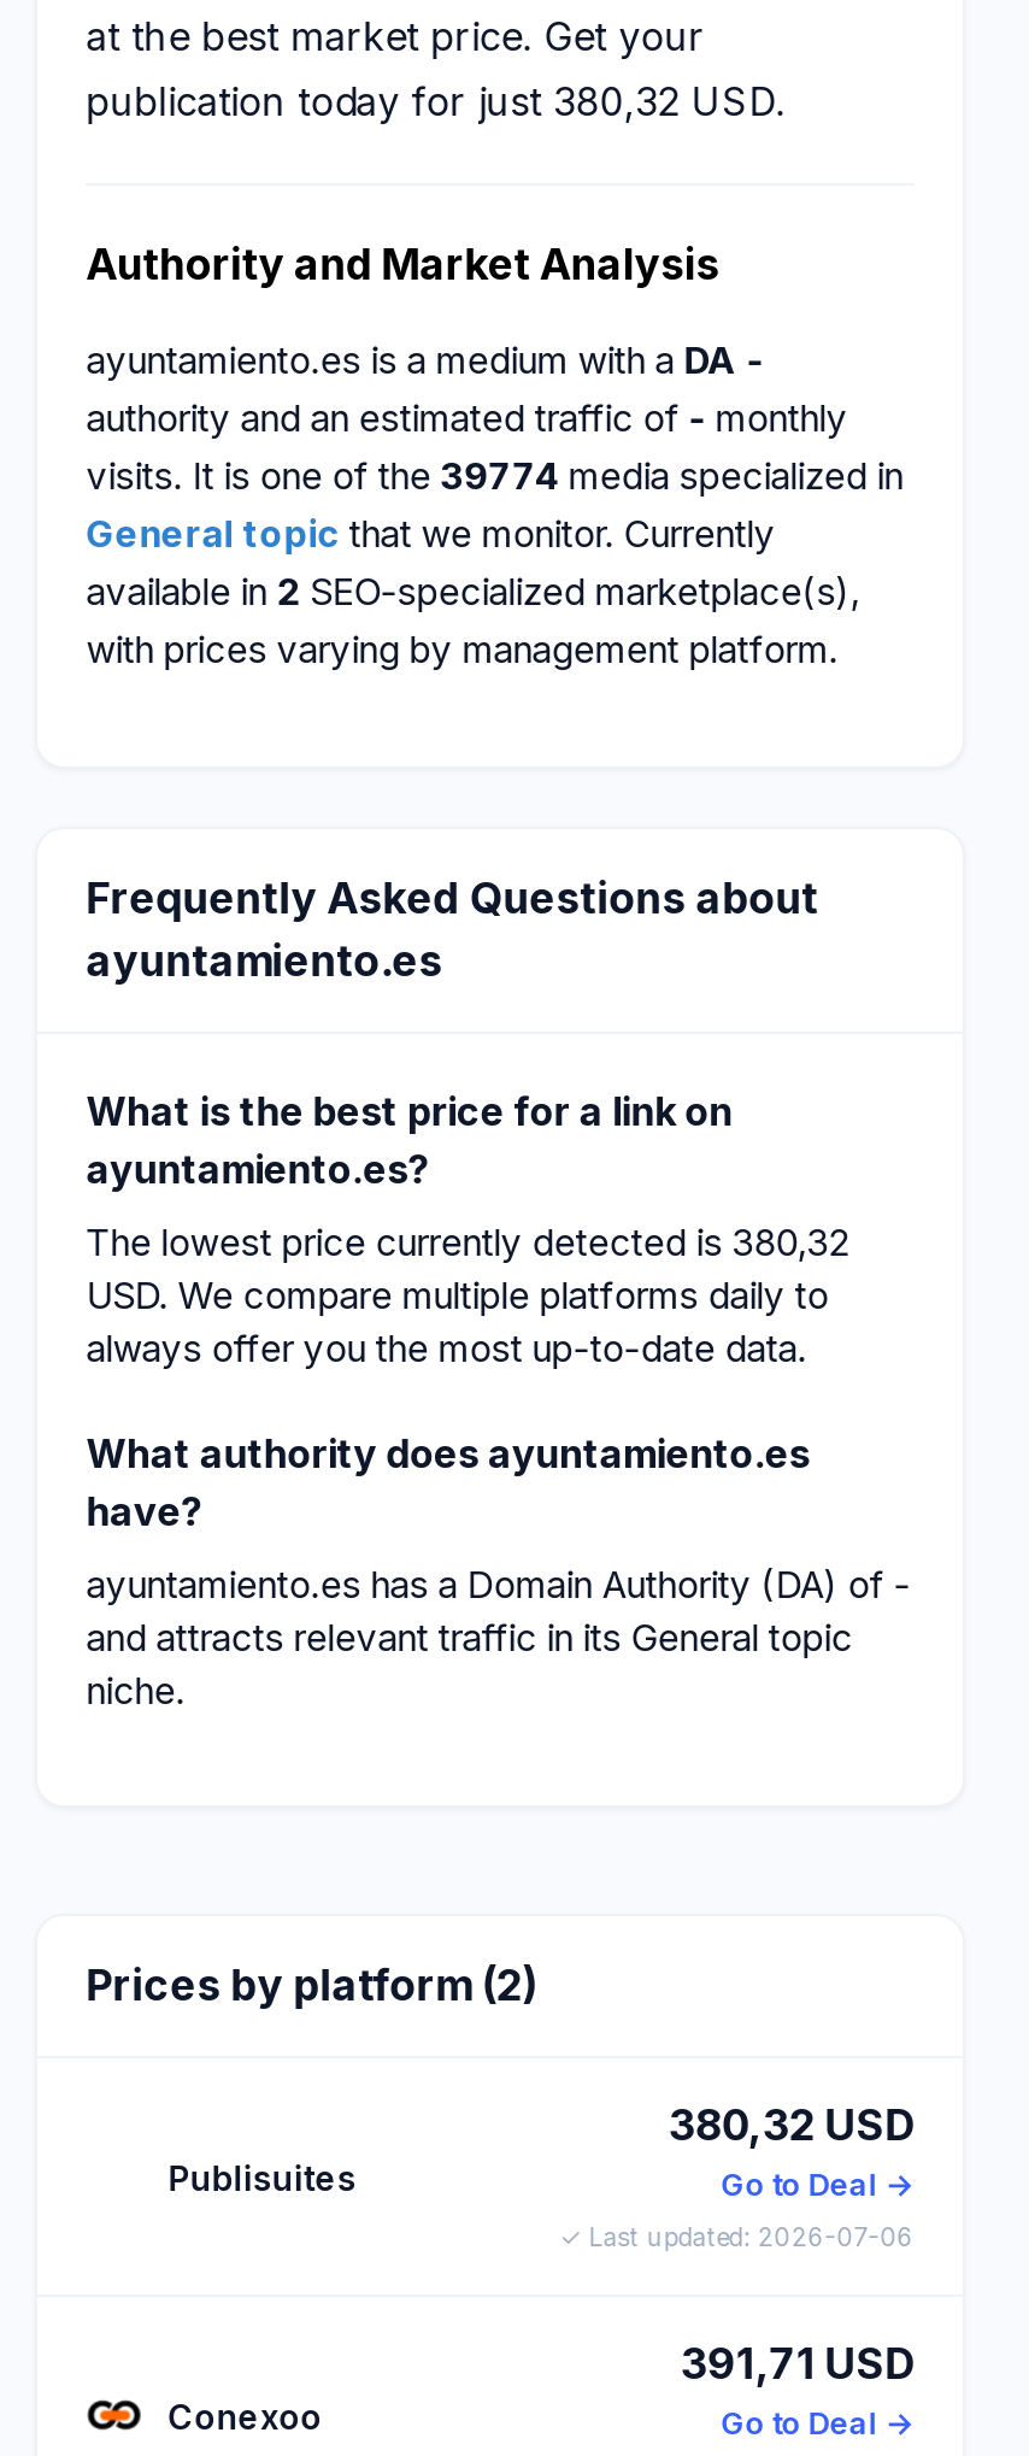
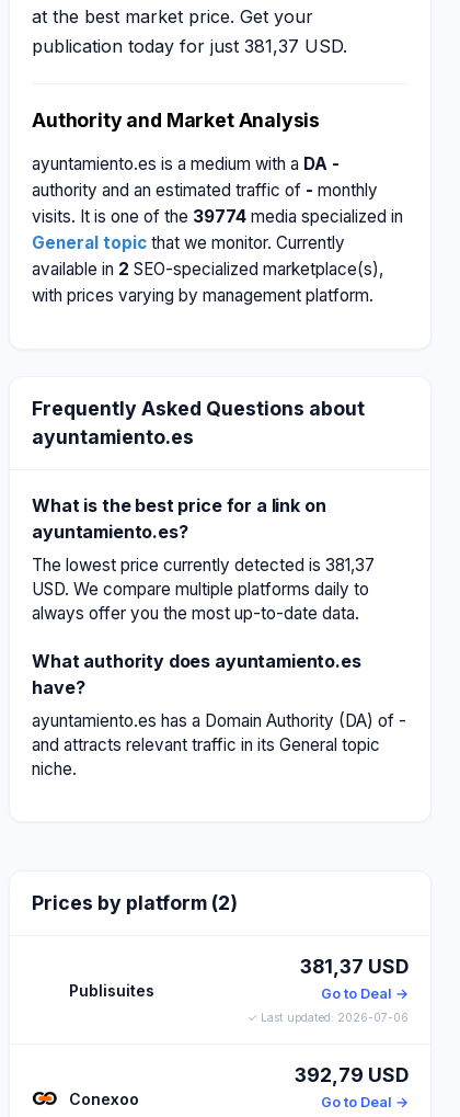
[86,77,785,125] publication today for just 380,32 USD. -> [32,35,347,57] publication today for just 381,37 USD.
[86,1220,850,1265] The lowest price currently detected is 380,32 -> [32,555,375,575] The lowest price currently detected is 381,37
[668,2099,914,2150] 380,32 USD -> [300,955,408,978] 381,37 USD
[680,2338,914,2389] 391,71 USD -> [294,1063,408,1086] 392,79 USD

